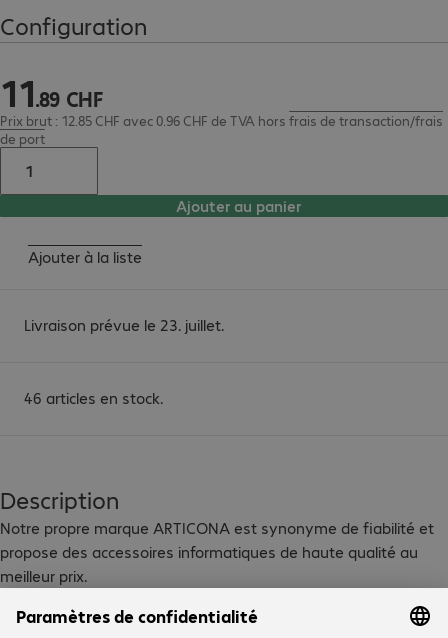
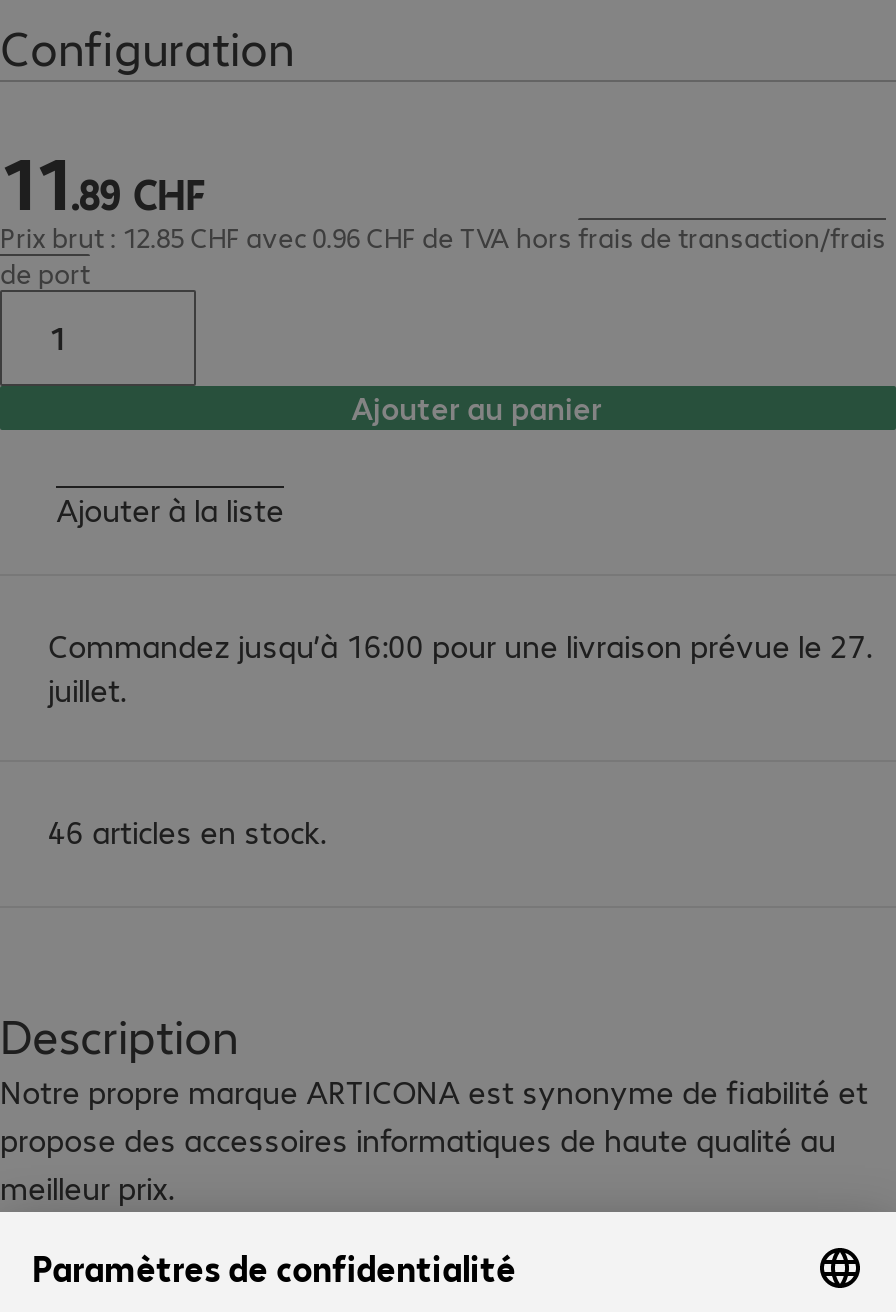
[24,314,224,335] Livraison prévue le 23. juillet. -> [48,624,872,710] Commandez jusqu’à 16:00 pour une livraison prévue le 27. | juillet.

